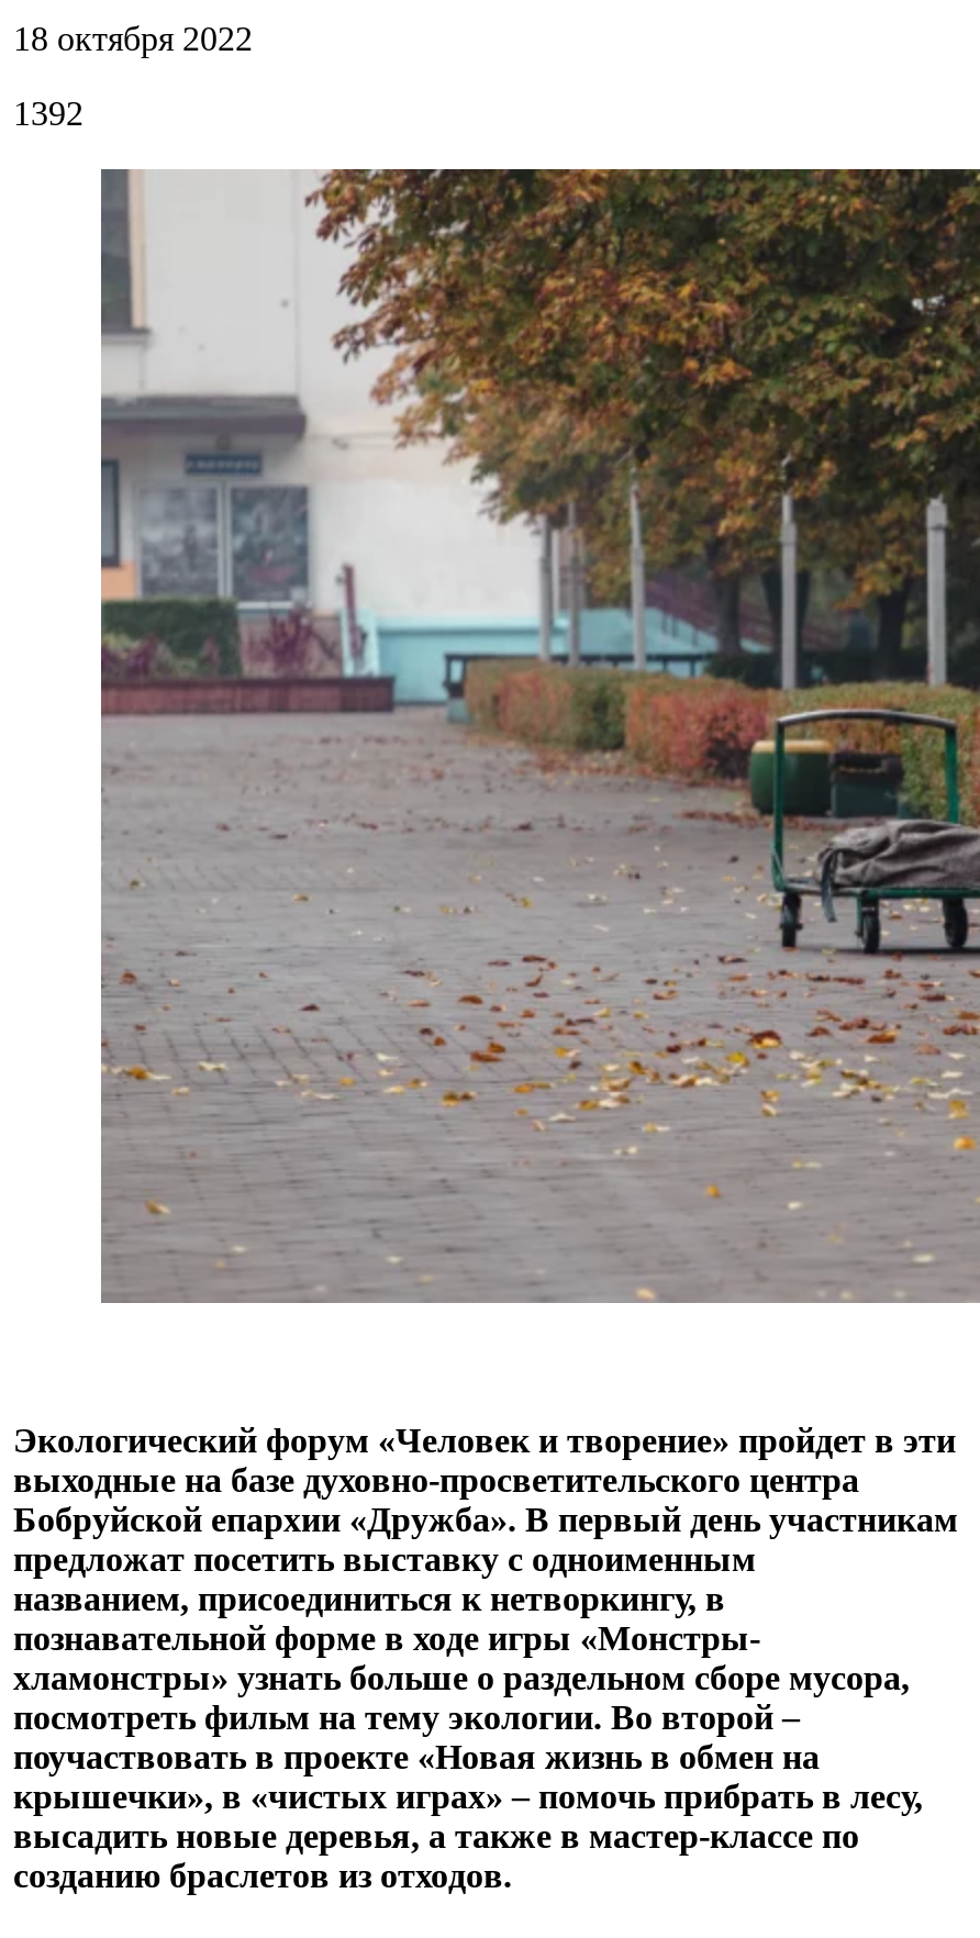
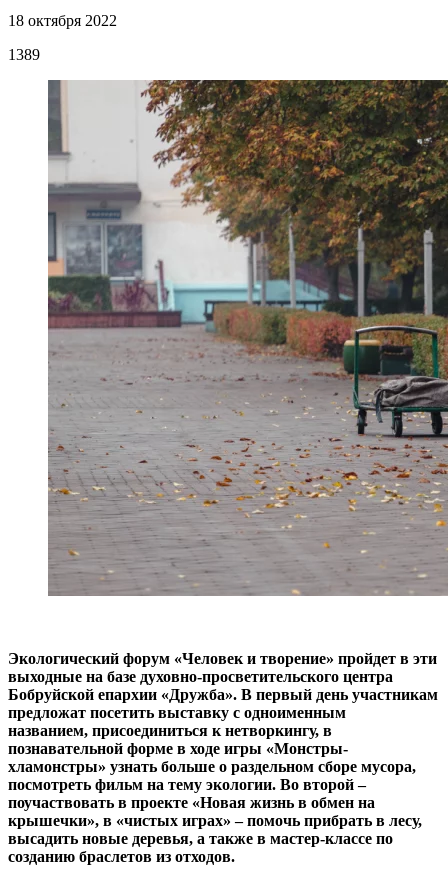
[13,95,83,132] 1392 -> [8,46,40,63] 1389

